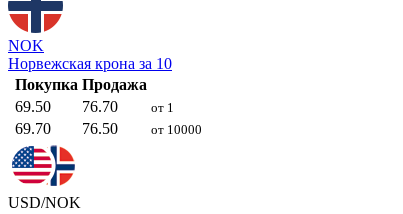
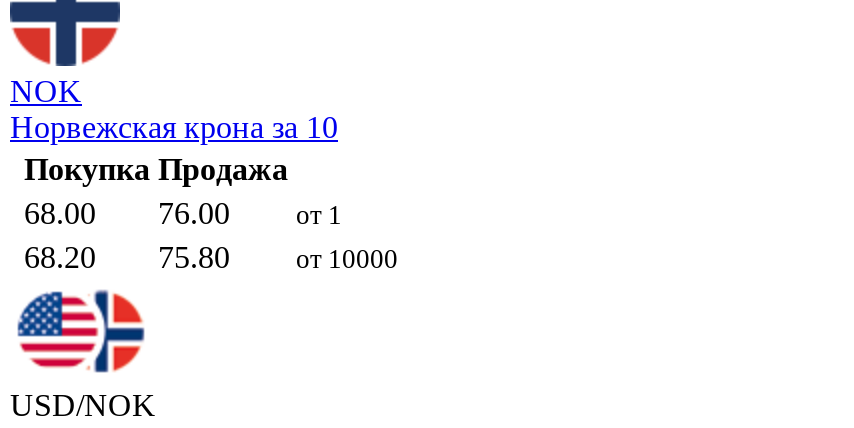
[15,98,51,115] 69.50 -> [24,196,96,230] 68.00
[82,98,118,115] 76.70 -> [158,196,230,230] 76.00
[15,120,51,137] 69.70 -> [24,240,96,274] 68.20
[82,120,118,137] 76.50 -> [158,240,230,274] 75.80

